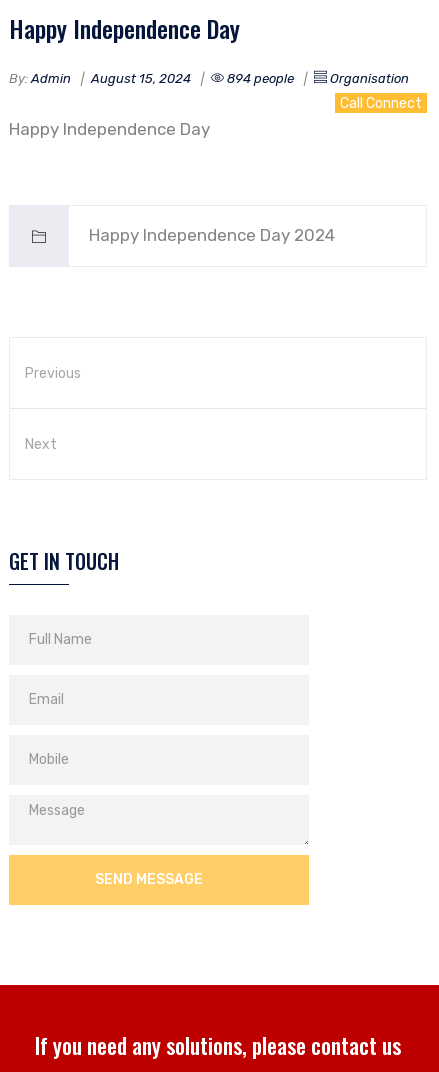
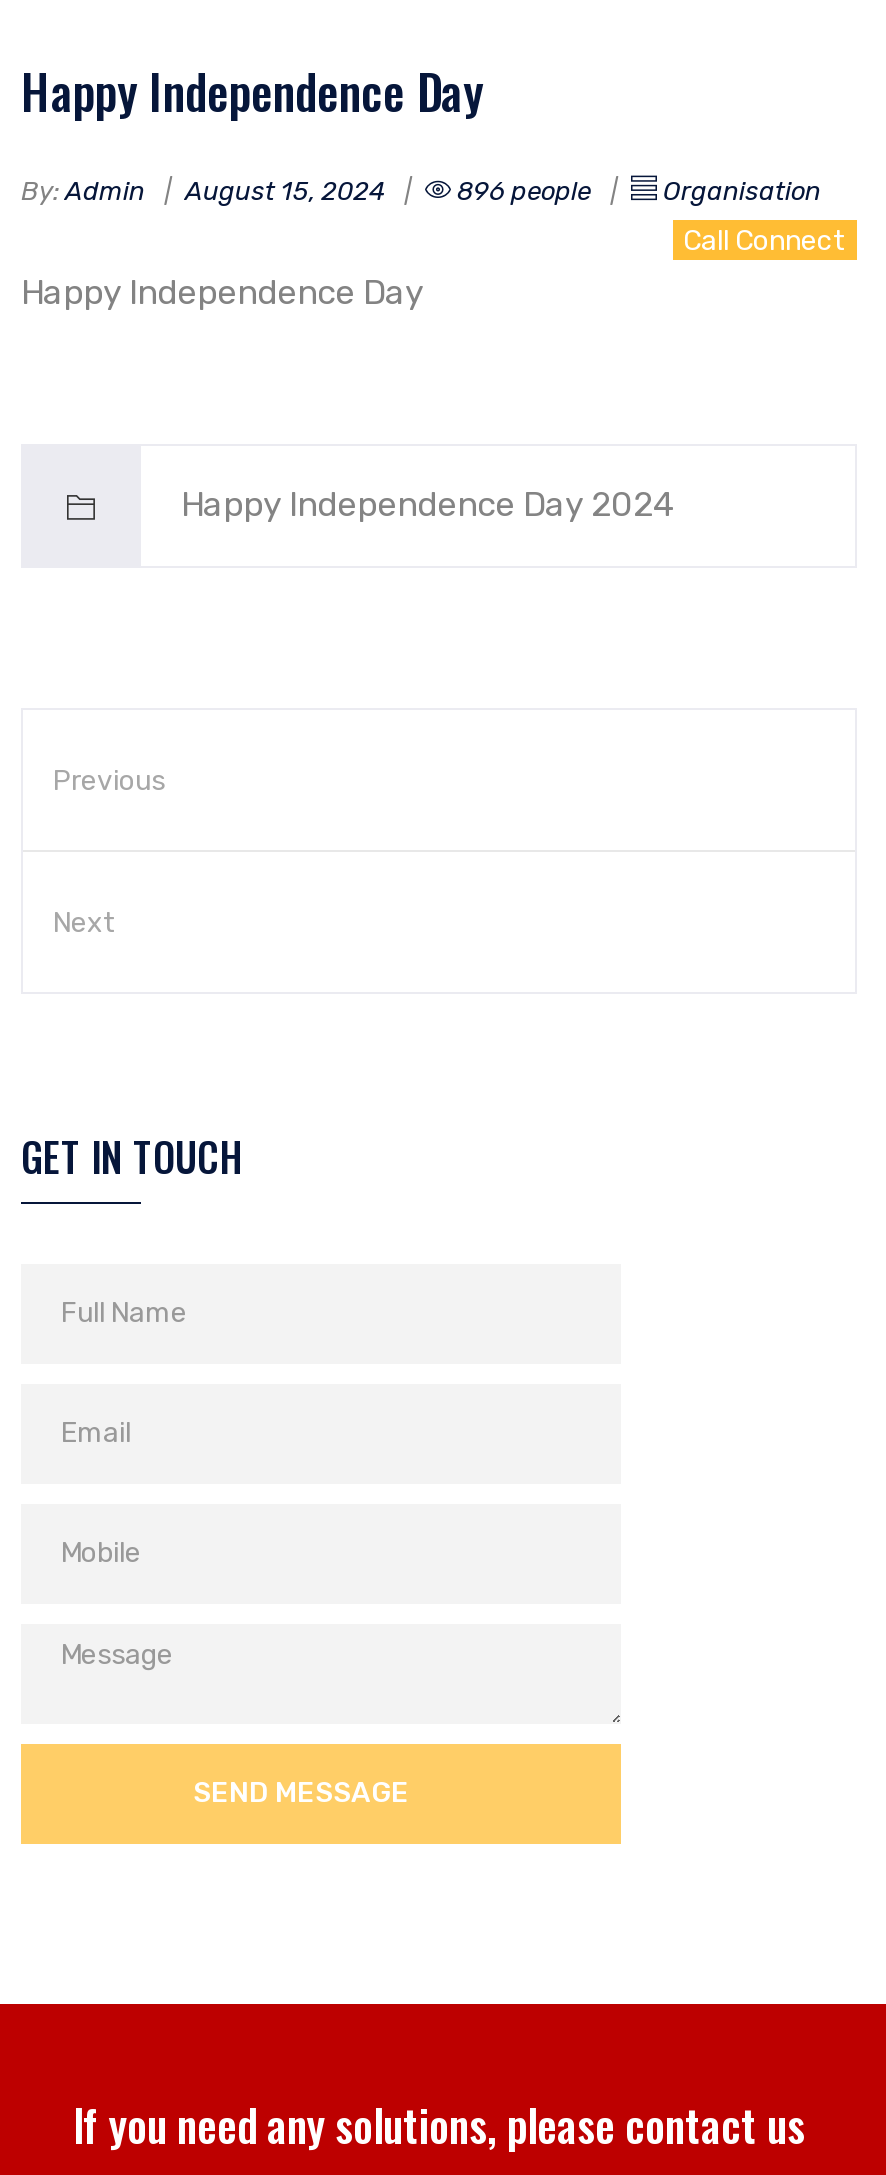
[224,71,294,86] 894 people -> [451,176,591,206] 896 people

